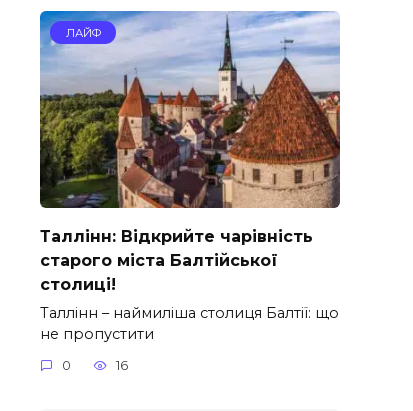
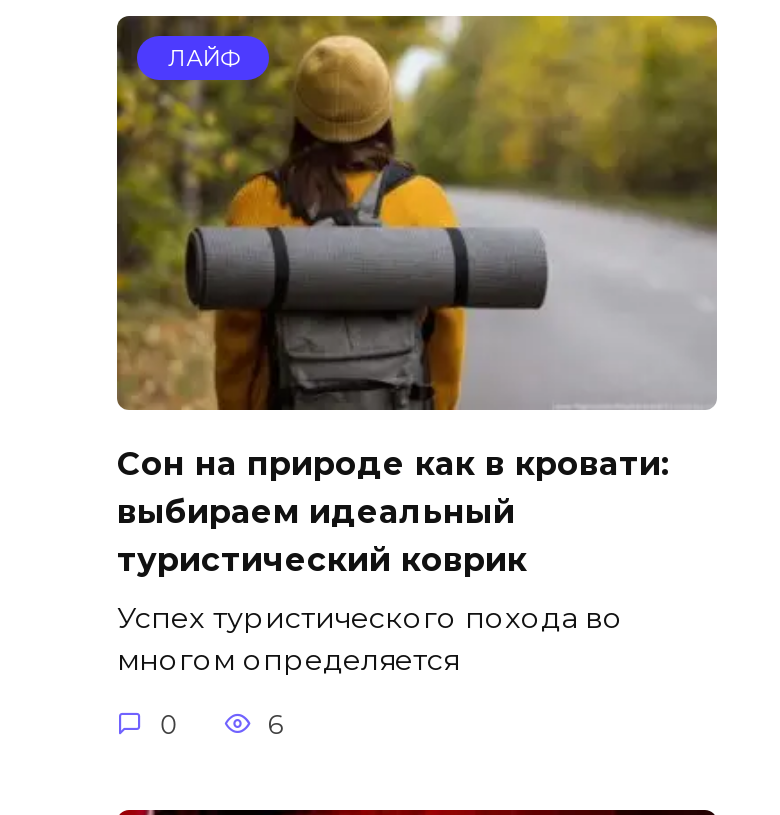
[39,10,341,293] [image] | Таллінн: Відкрийте чарівність | старого міста Балтійської | столиці! -> [115,13,719,579] [image] | Сон на природе как в кровати: | выбираем идеальный | туристический коврик
[40,303,339,342] Таллінн – наймиліша столиця Балтії: що | не пропустити -> [117,600,623,678] Успех туристического похода во | многом определяется
[115,358,127,373] 16 -> [268,709,284,739] 6

